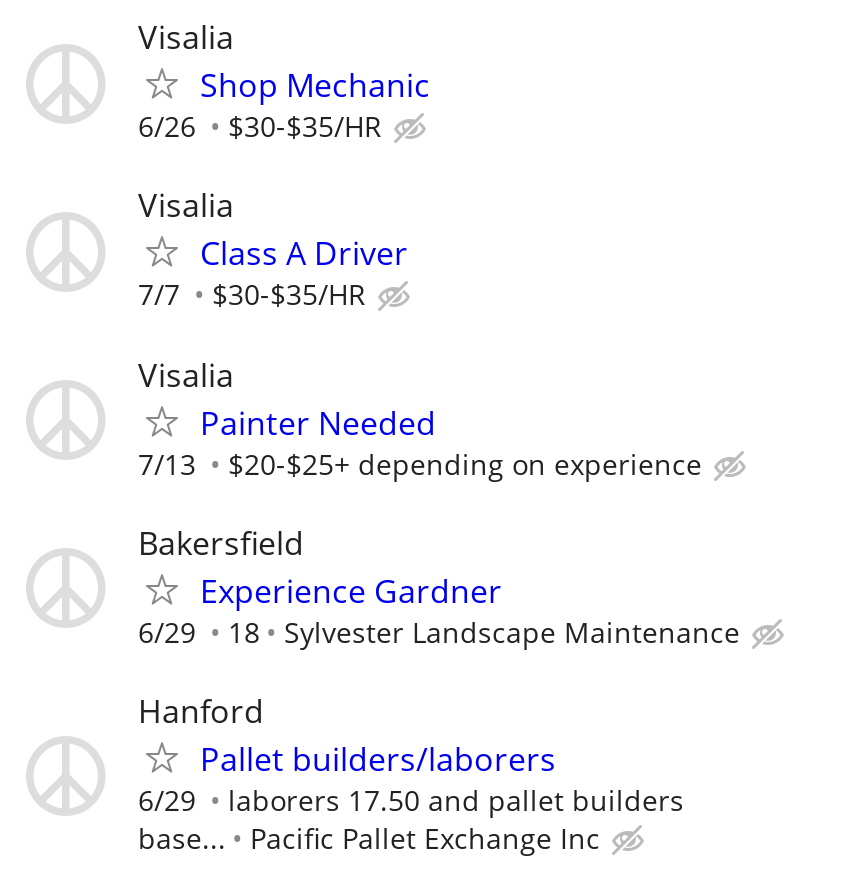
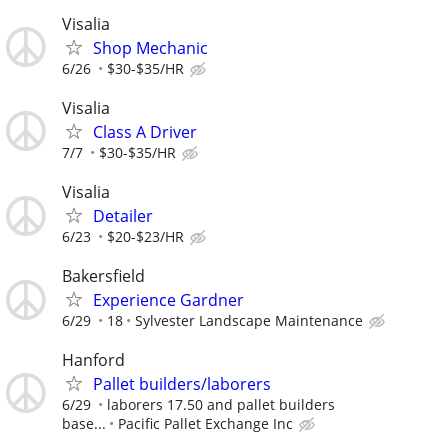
[138,400,702,482] Painter Needed | 7/13 | $20-$25+ depending on experience -> [62,205,184,246] Detailer | 6/23 | $20-$23/HR

